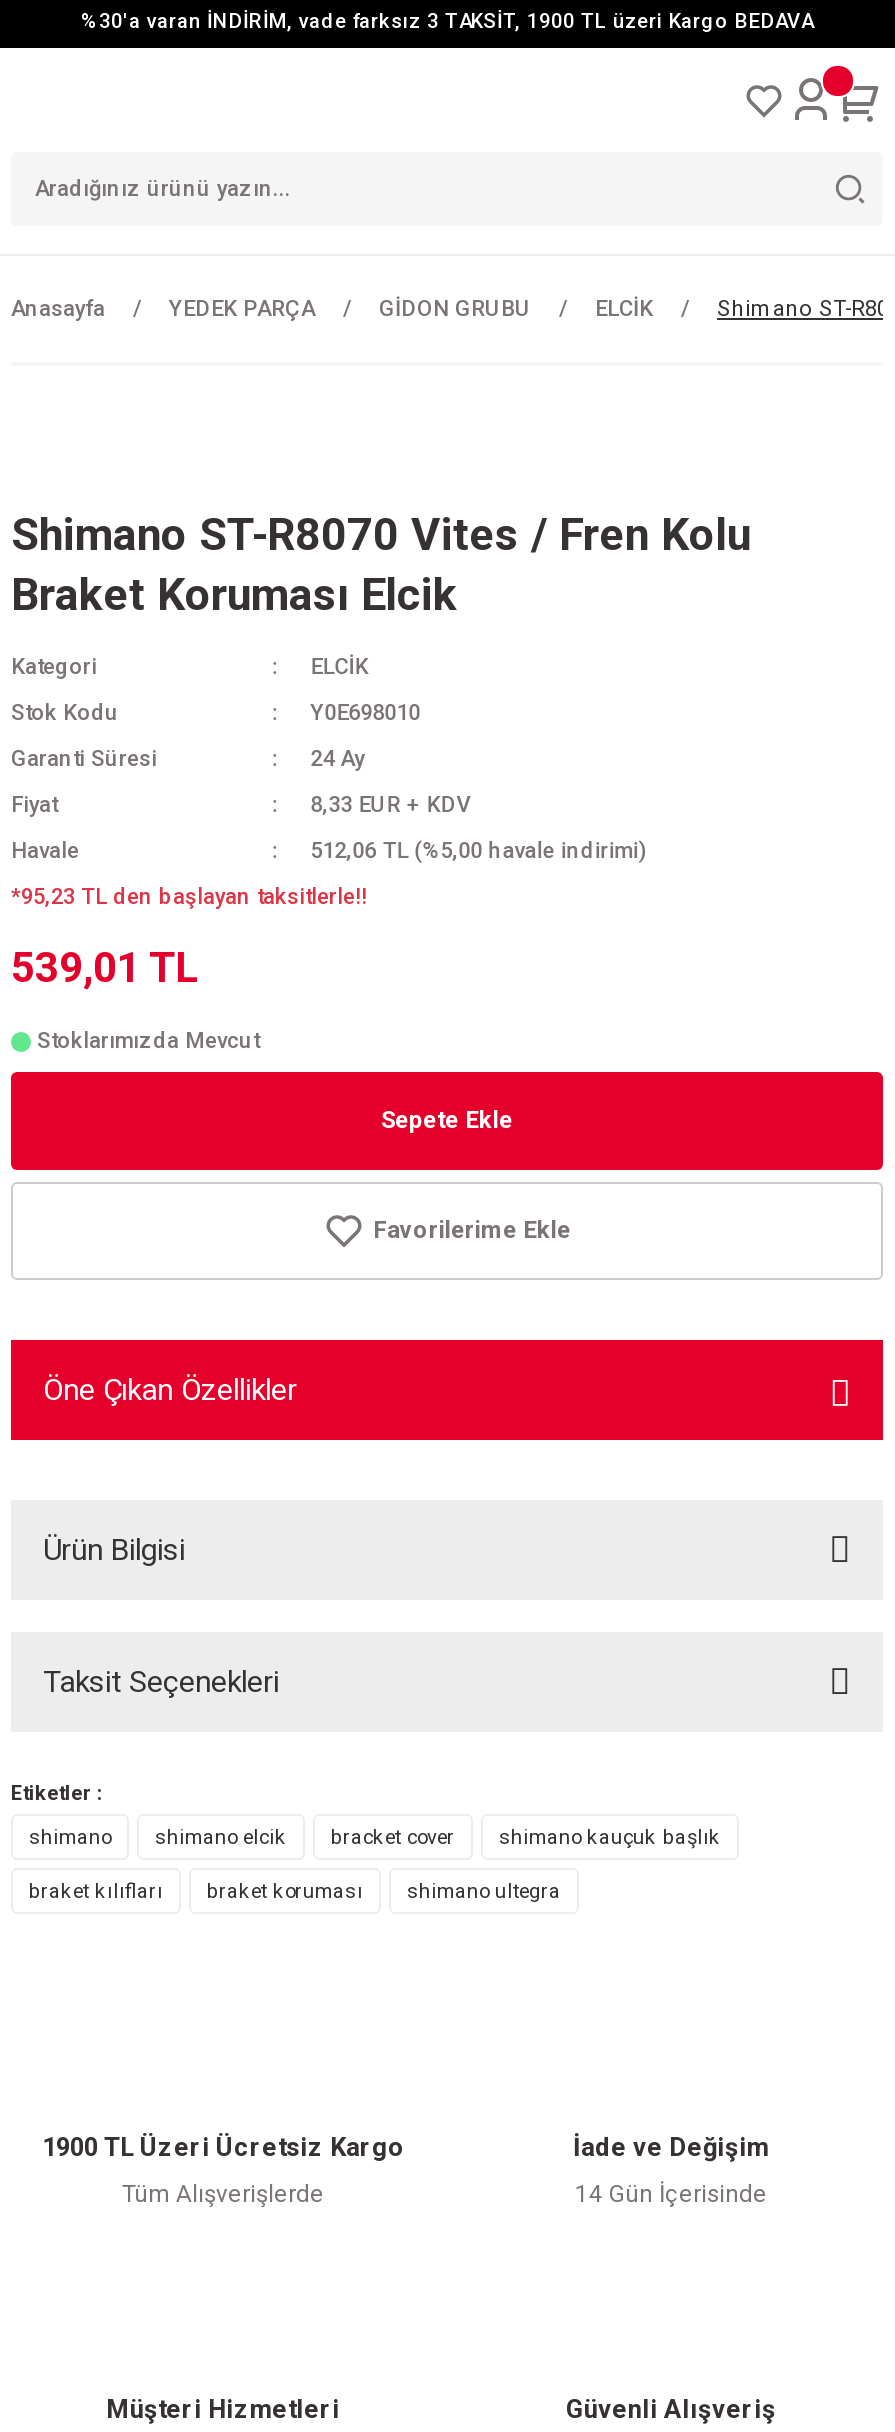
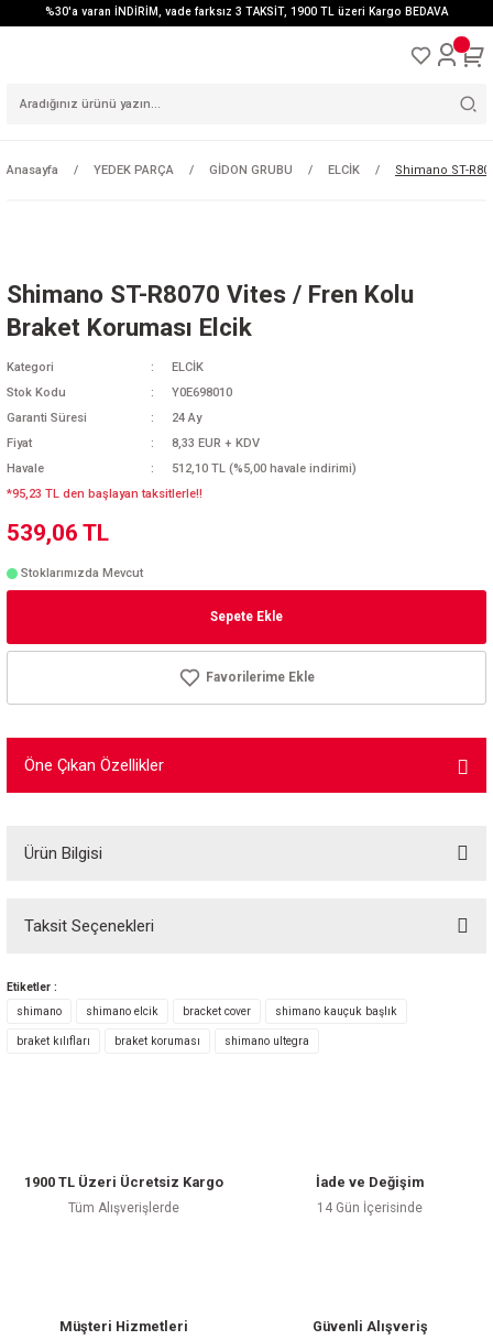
[311,838,647,864] 512,06 TL (%5,00 havale indirimi) -> [171,461,356,476] 512,10 TL (%5,00 havale indirimi)
[11,944,197,992] 539,01 TL -> [7,520,109,546] 539,06 TL

